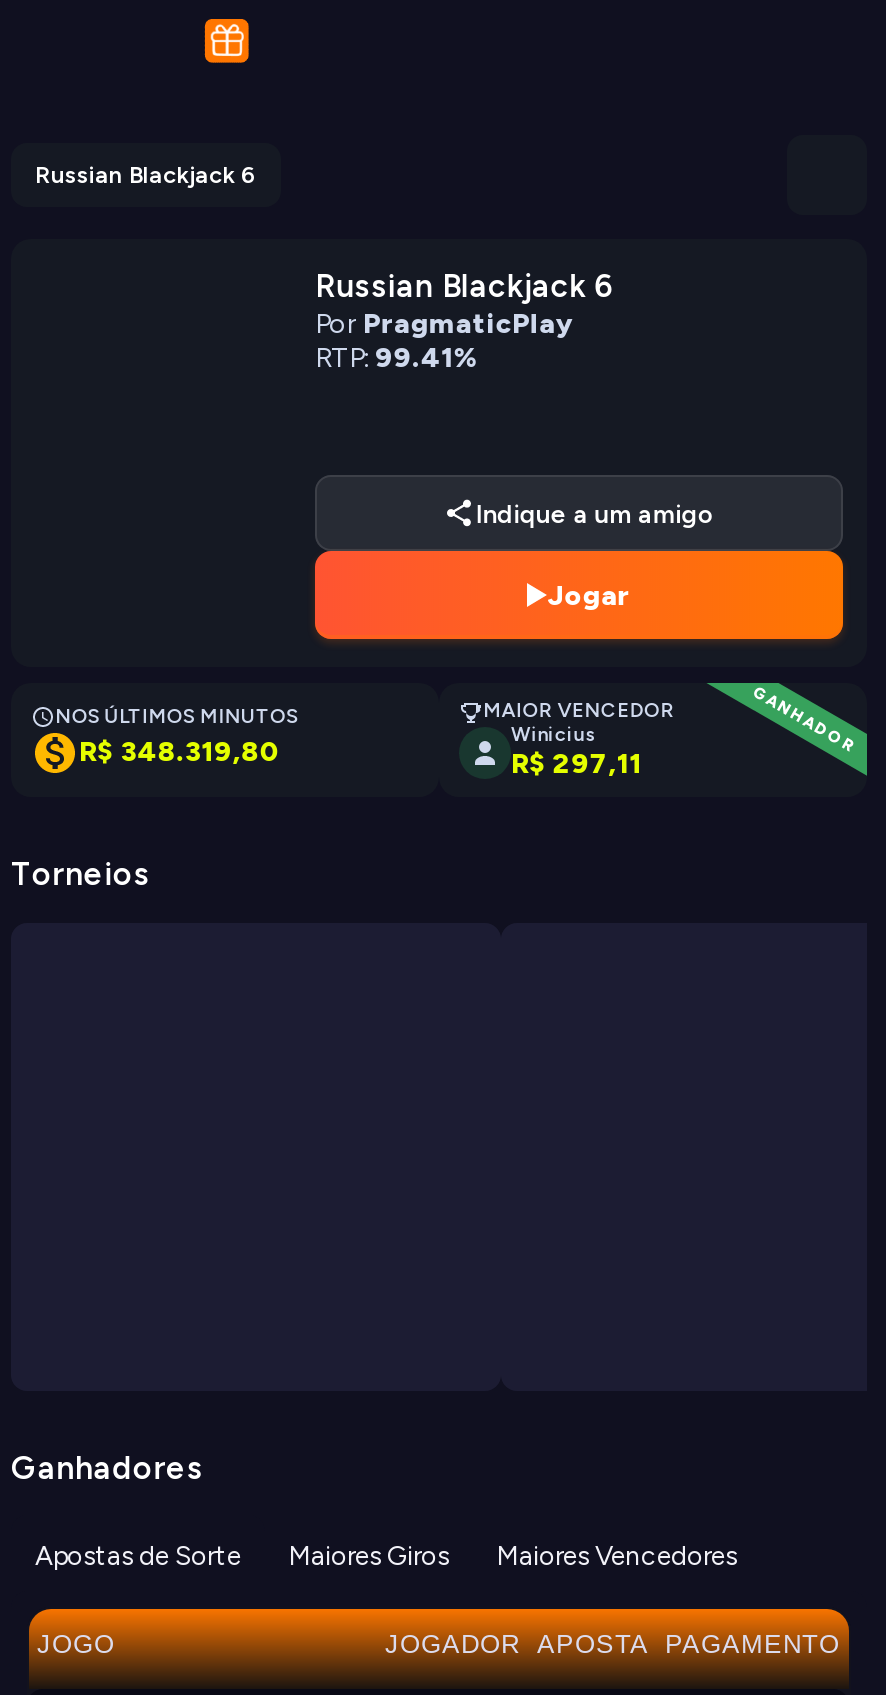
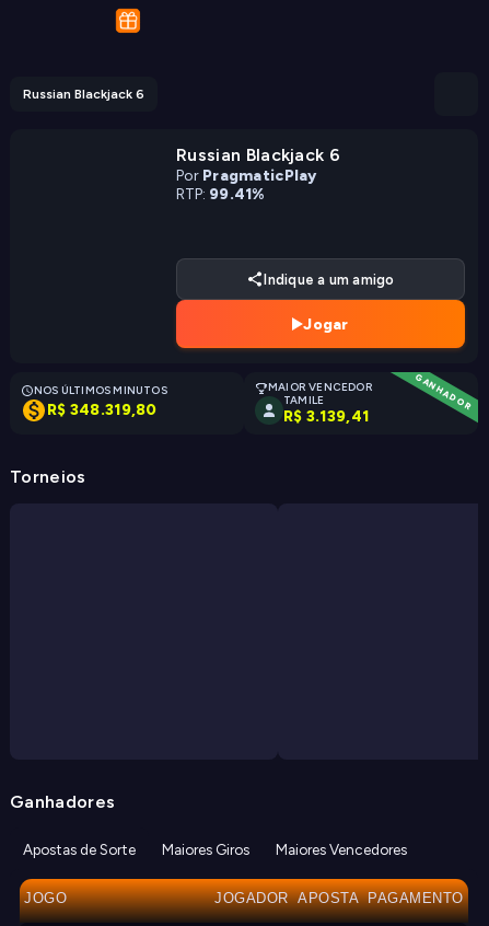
[511,721,642,781] Winicius | R$ 297,11 -> [283,393,369,426] TAMILE | R$ 3.139,41

